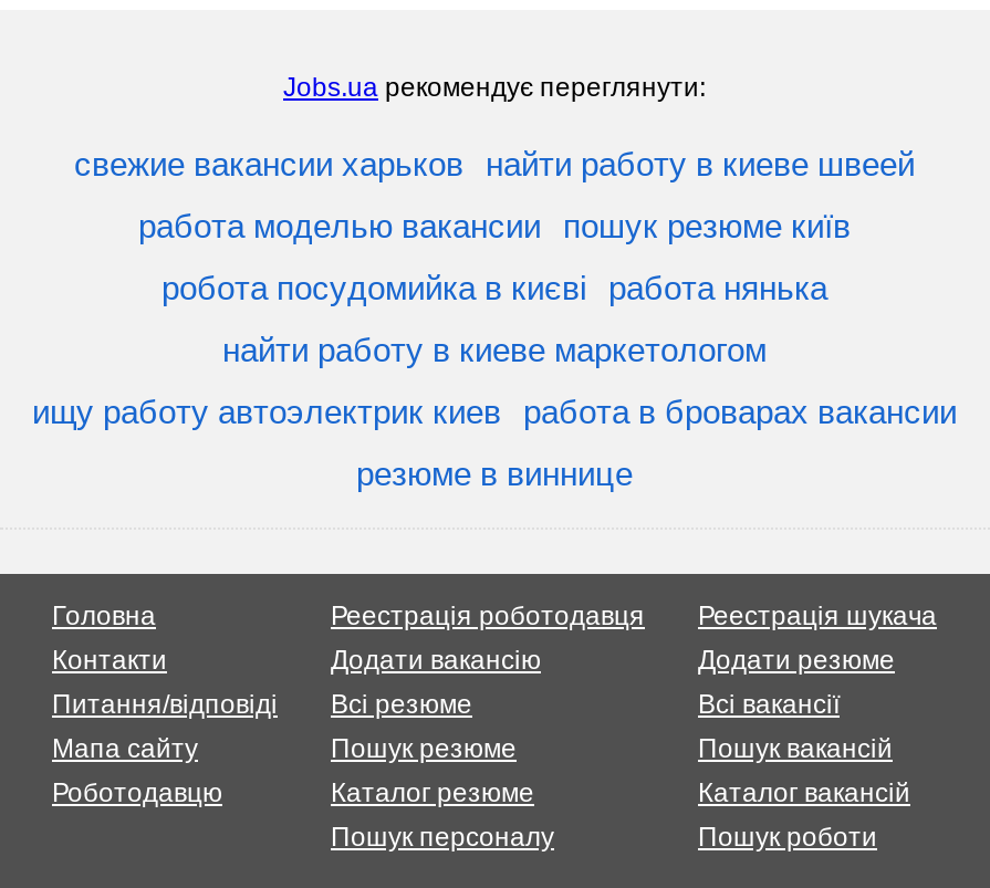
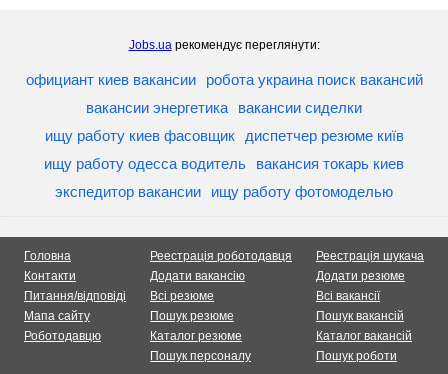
[32,146,957,493] свежие вакансии харьков найти работу в киеве швеей | работа моделью вакансии пошук резюме київ | робота посудомийка в києві работа нянька | найти работу в киеве маркетологом | ищу работу автоэлектрик киев работа в броварах вакансии | резюме в виннице -> [25,71,422,200] официант киев вакансии робота украина поиск вакансий | вакансии энергетика вакансии сиделки | ищу работу киев фасовщик диспетчер резюме київ | ищу работу одесса водитель вакансия токарь киев | экспедитор вакансии ищу работу фотомоделью

